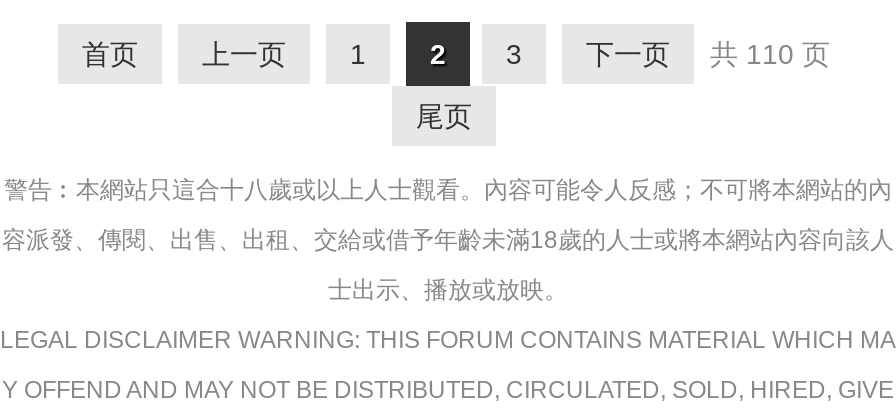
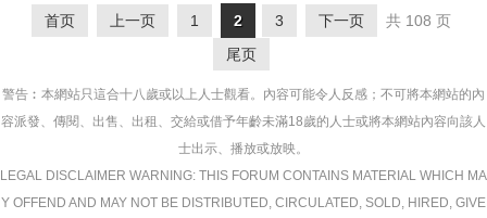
[82,38,838,70] 首页 上一页 1 2 3 下一页 共 110 页 -> [45,12,455,29] 首页 上一页 1 2 3 下一页 共 108 页

